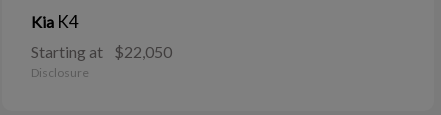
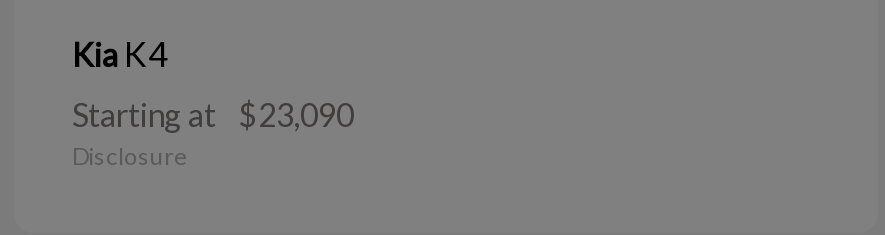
[31,42,172,61] Starting at $22,050 -> [72,96,354,134] Starting at $23,090

